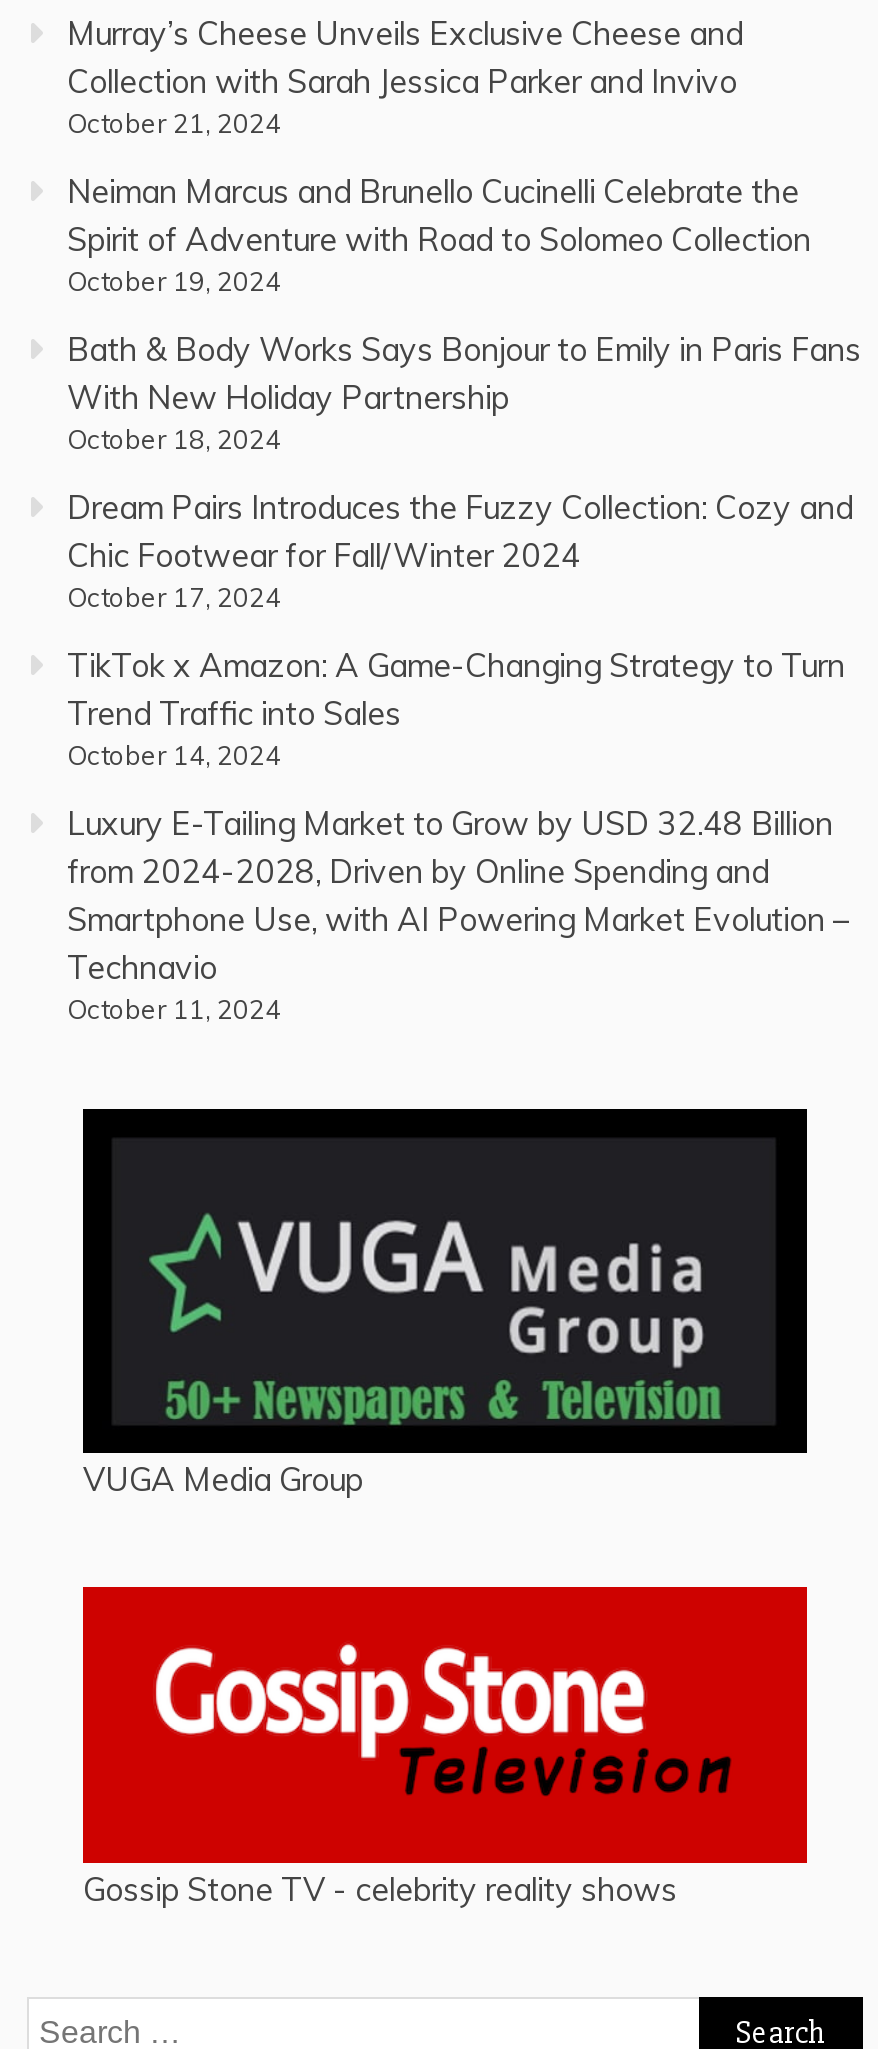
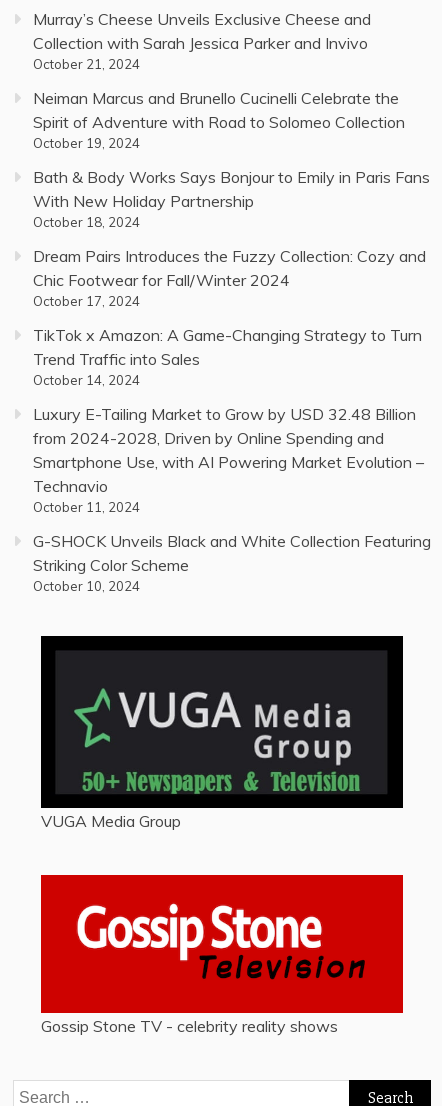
none -> [33,531,431,594] G-SHOCK Unveils Black and White Collection Featuring | Striking Color Scheme | October 10, 2024

